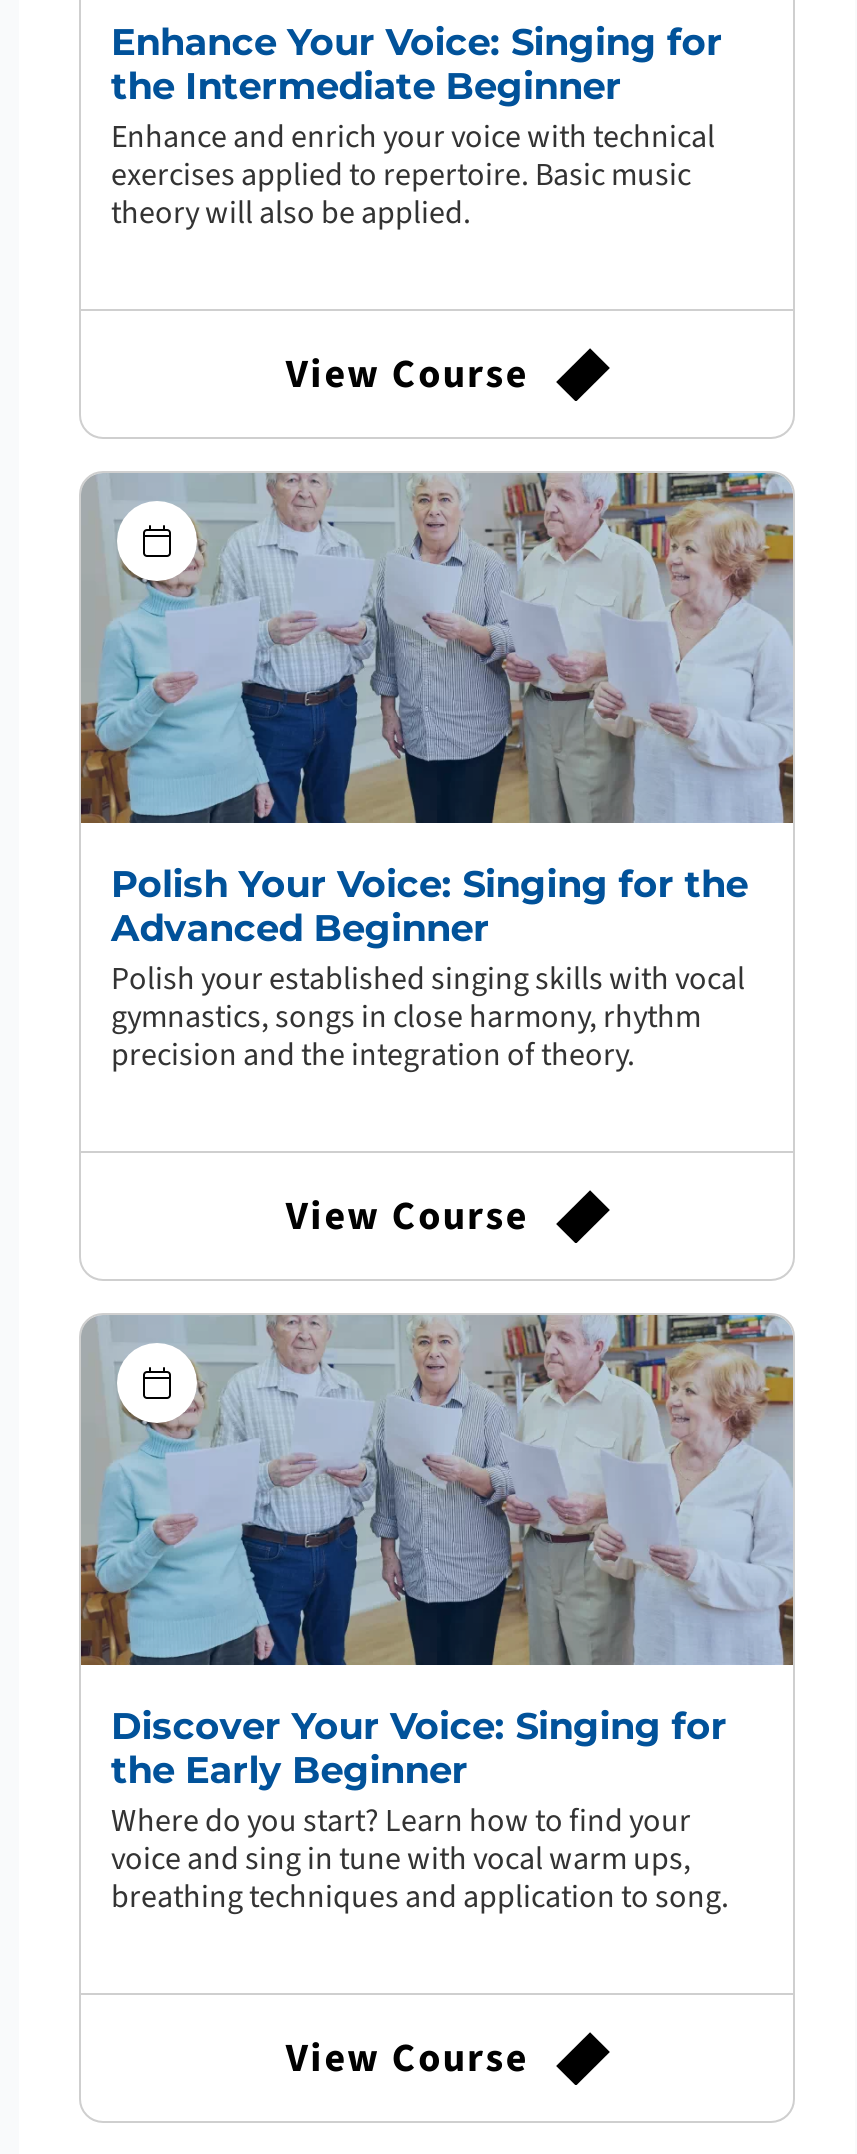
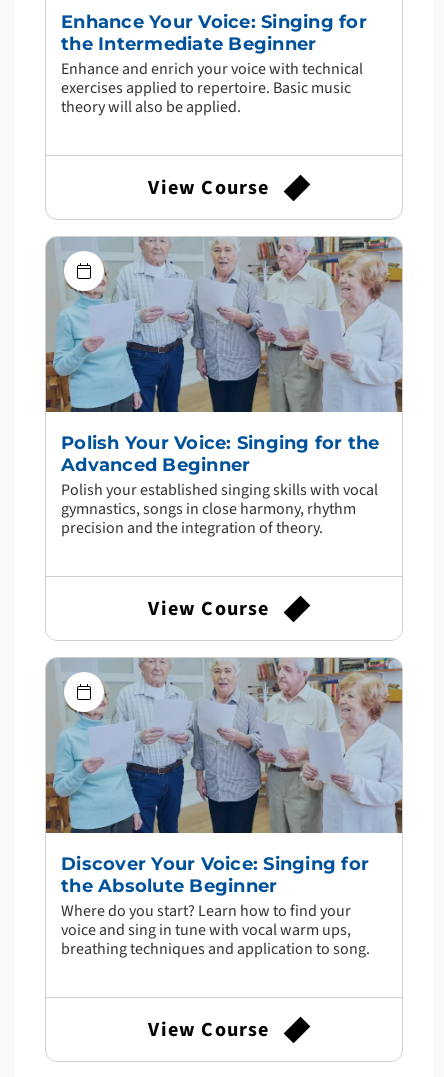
[111,1747,468,1793] the Early Beginner -> [61,874,277,897] the Absolute Beginner

